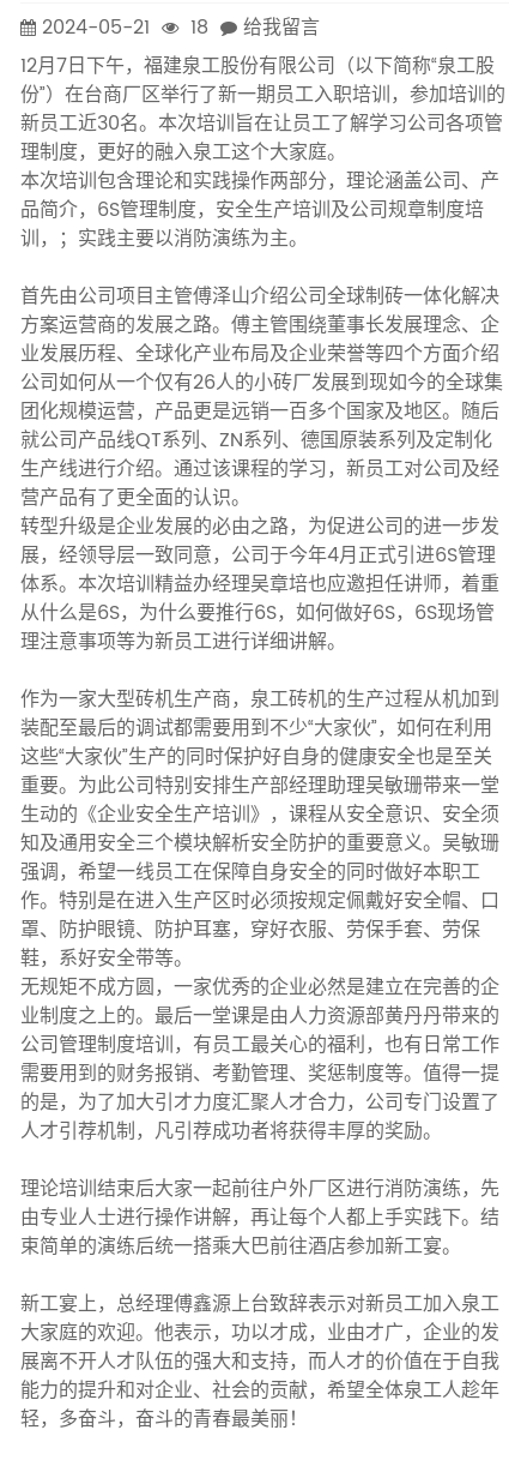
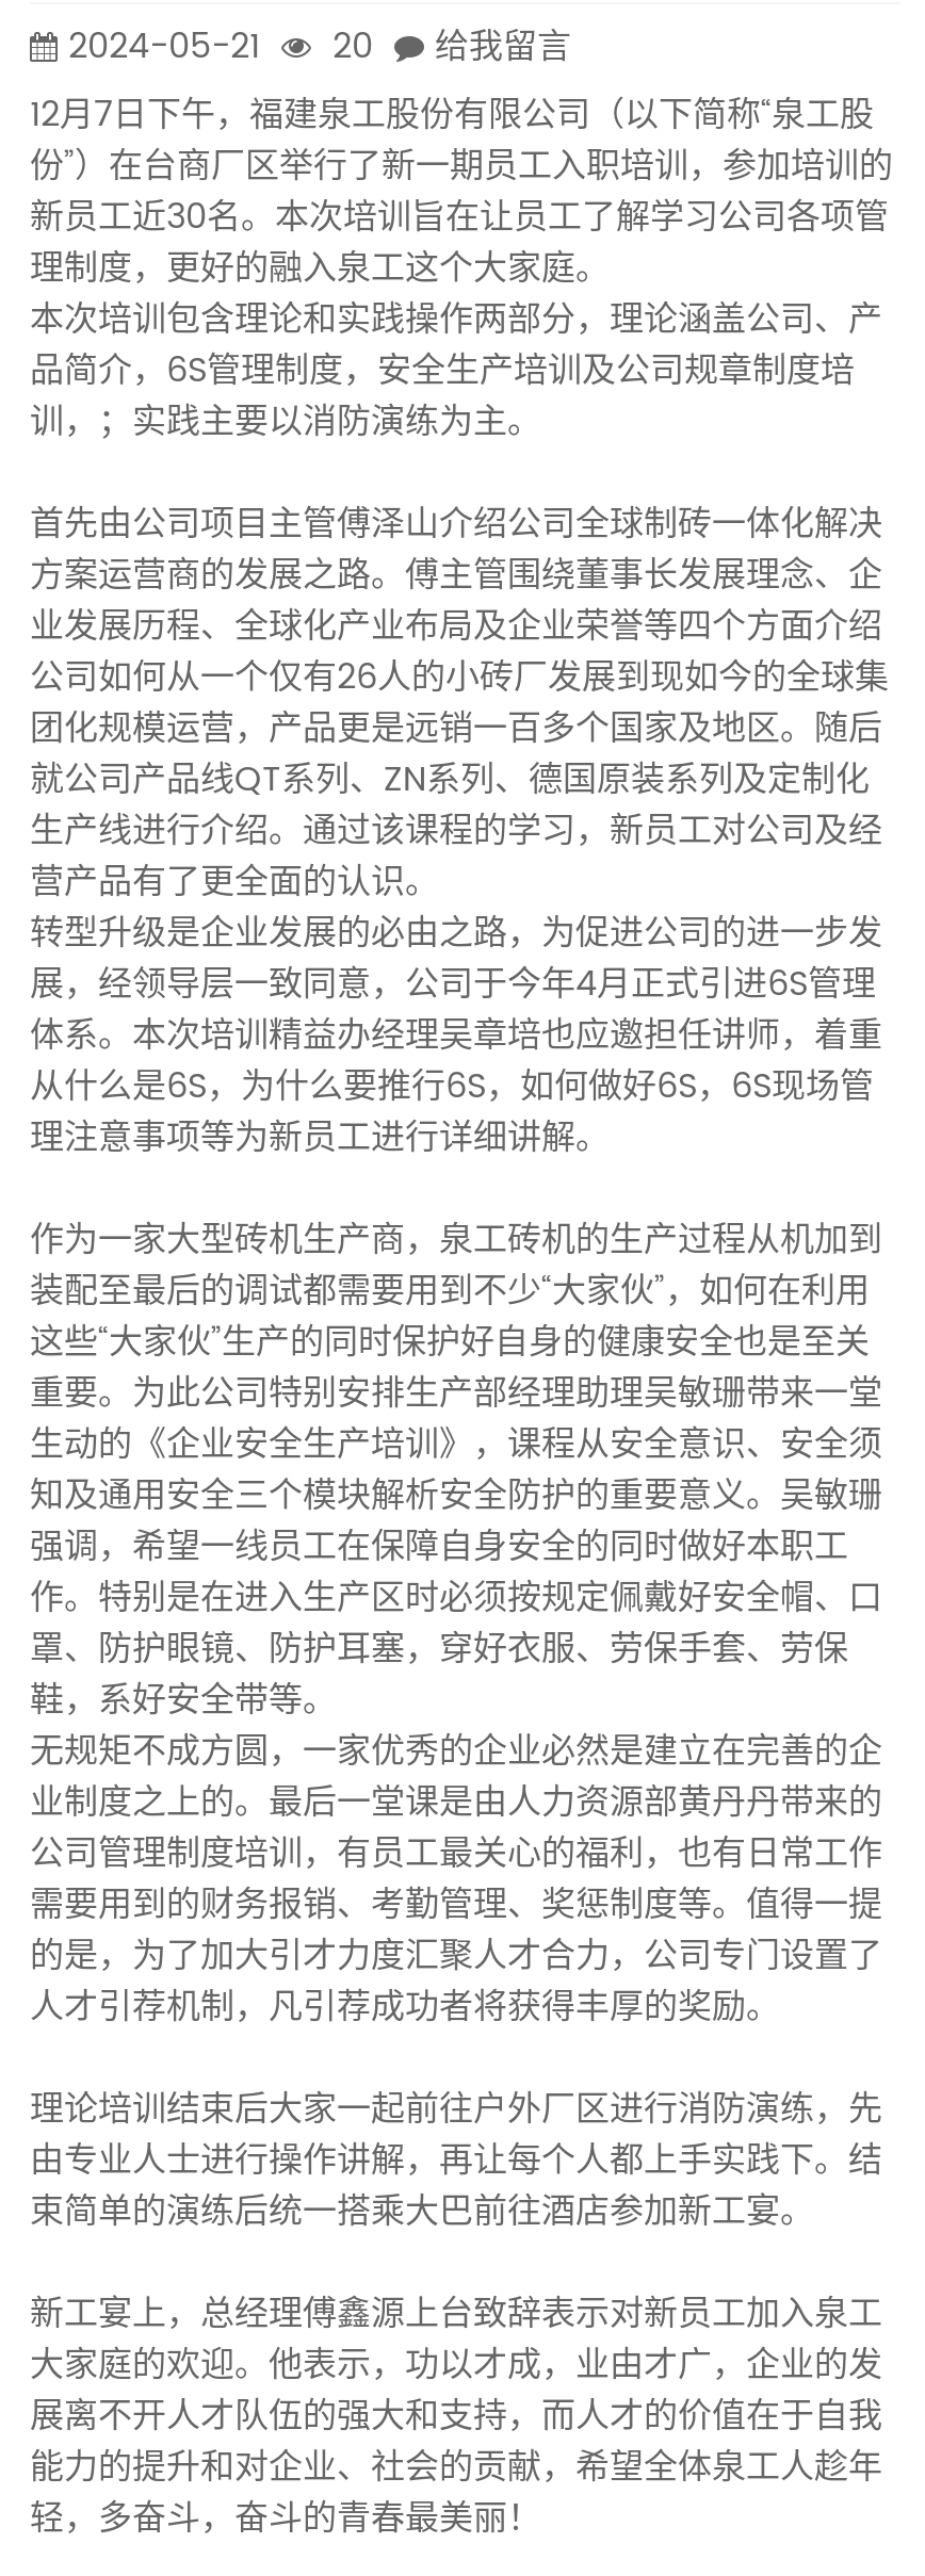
[42,12,320,43] 2024-05-21 18 给我留言 -> [68,19,571,74] 2024-05-21 20 给我留言

